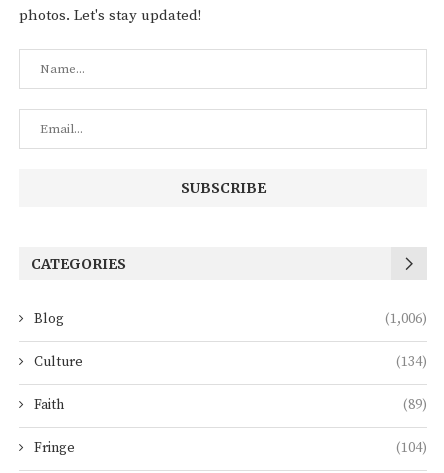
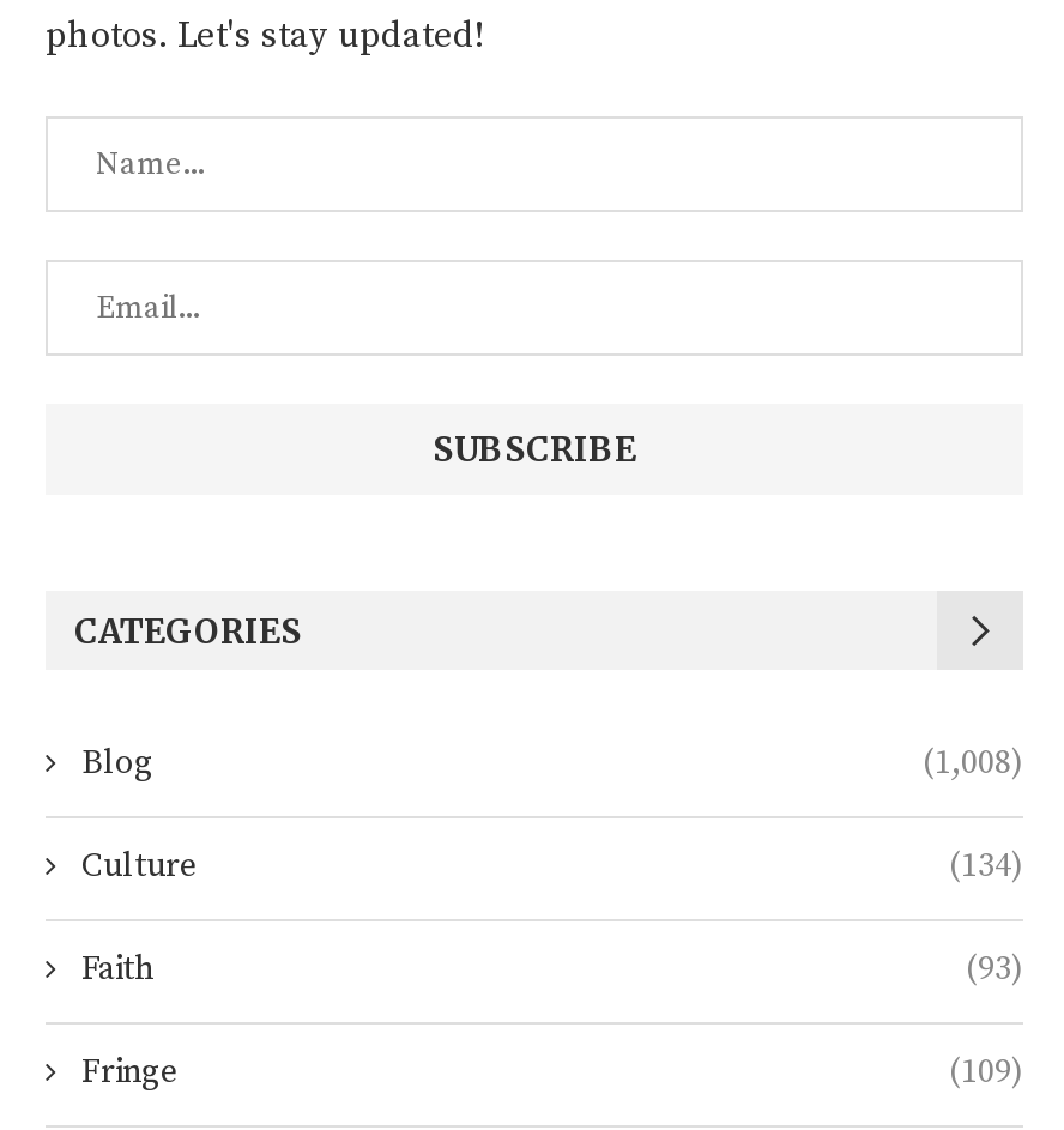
[385,310,427,328] (1,006) -> [923,742,1023,785] (1,008)
[403,396,427,414] (89) -> [966,948,1023,991] (93)
[396,439,427,457] (104) -> [949,1051,1023,1094] (109)

